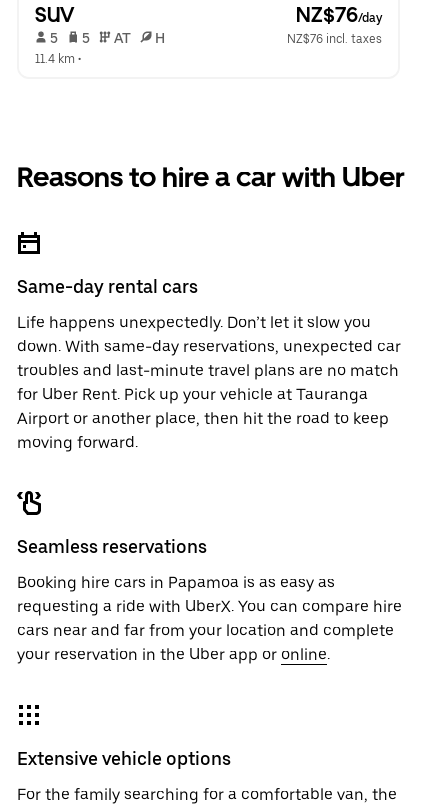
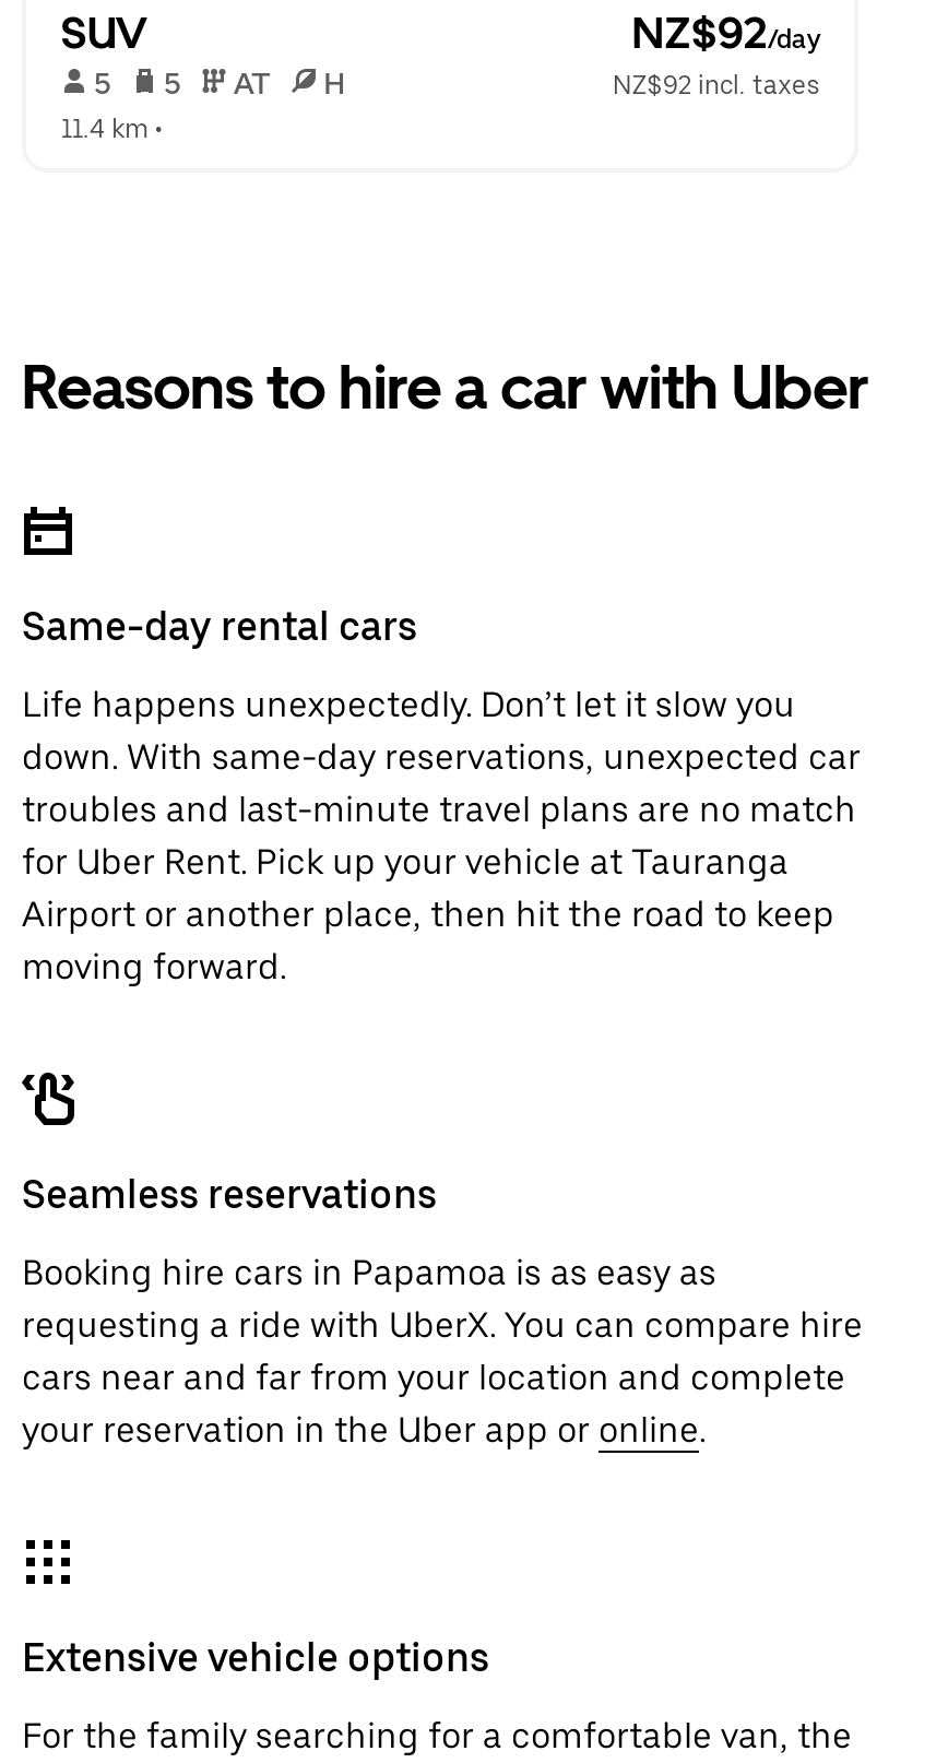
[296,3,382,27] NZ$76/day -> [632,7,820,59] NZ$92/day
[287,32,382,46] NZ$76 incl. taxes -> [612,70,820,100] NZ$92 incl. taxes

